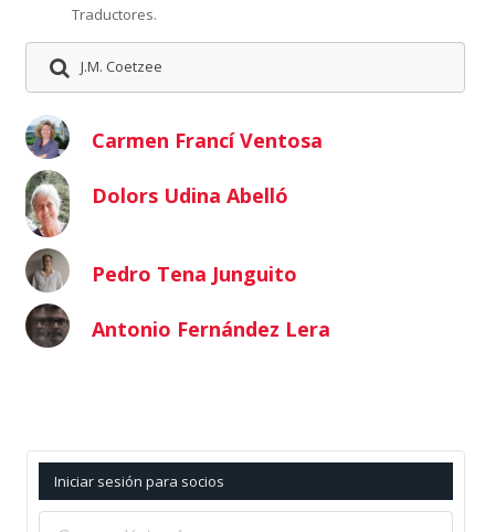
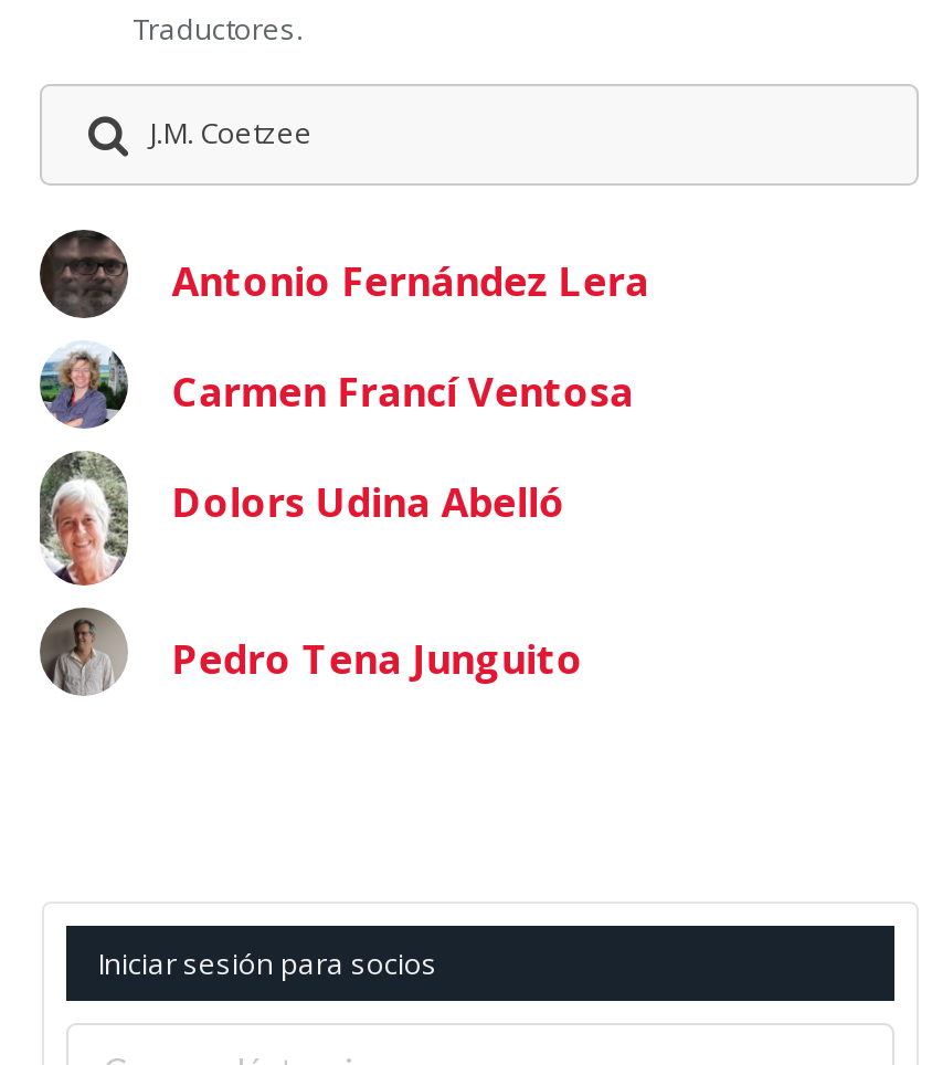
moved [24,115,322,288] -> [38,340,633,686]: [image] | Carmen Francí Ventosa | Dolors Udina Abelló | Pedro Tena Junguito
moved [27,305,330,348] -> [40,228,649,318]: [image] | Antonio Fernández Lera

